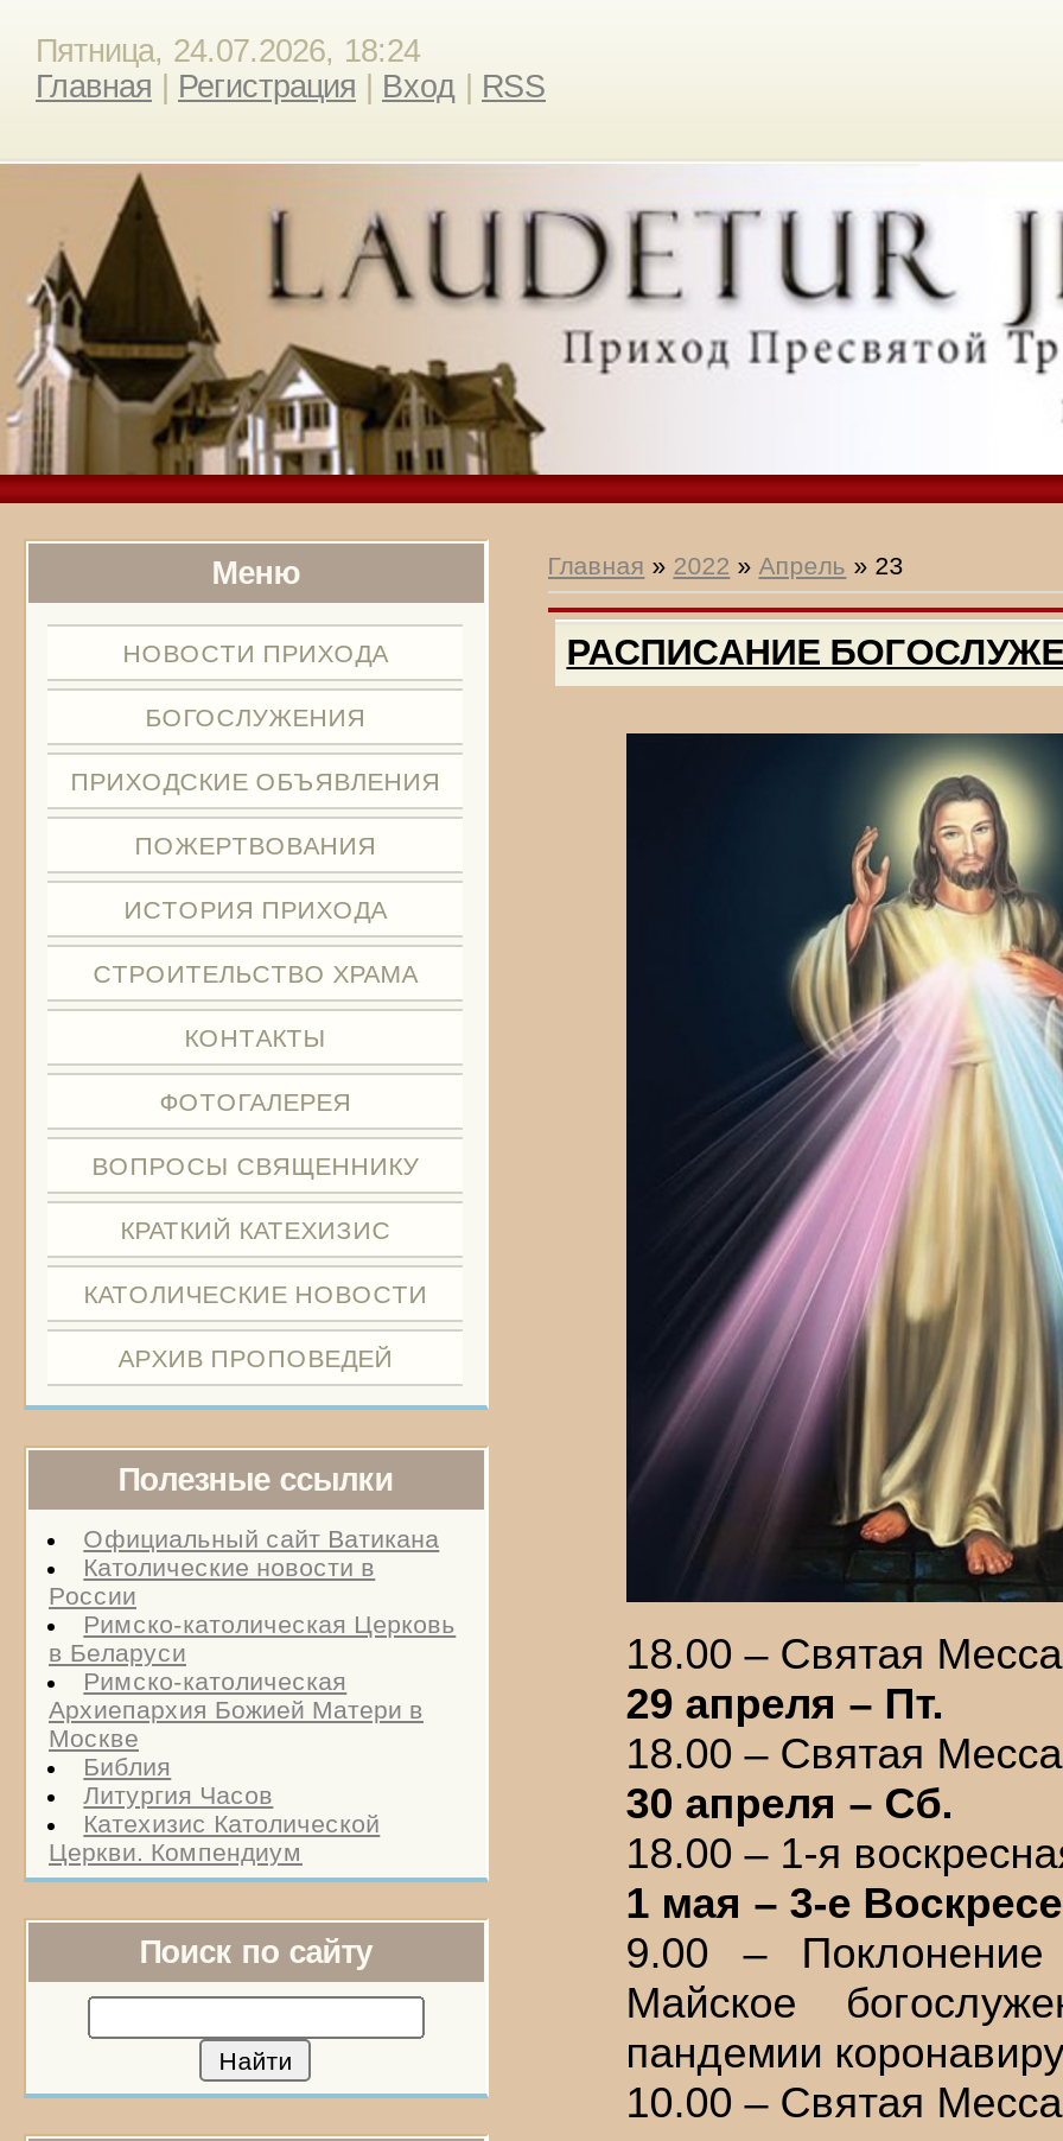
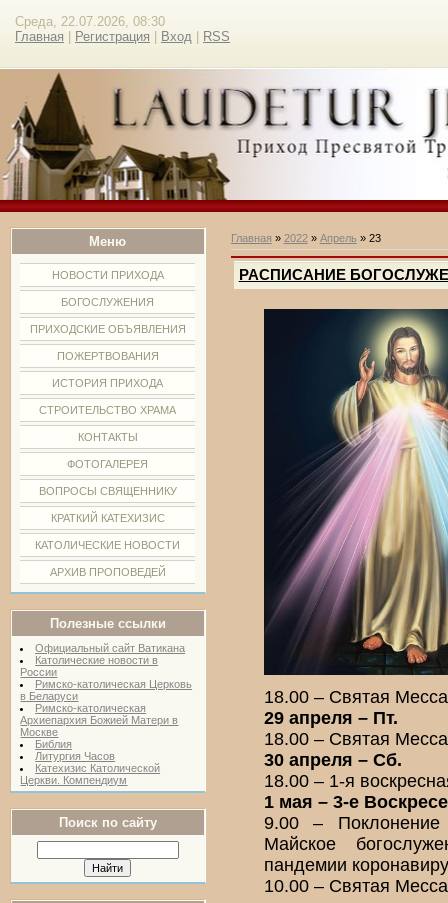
[36,33,420,69] Пятница, 24.07.2026, 18:24 -> [15,14,165,29] Среда, 22.07.2026, 08:30

